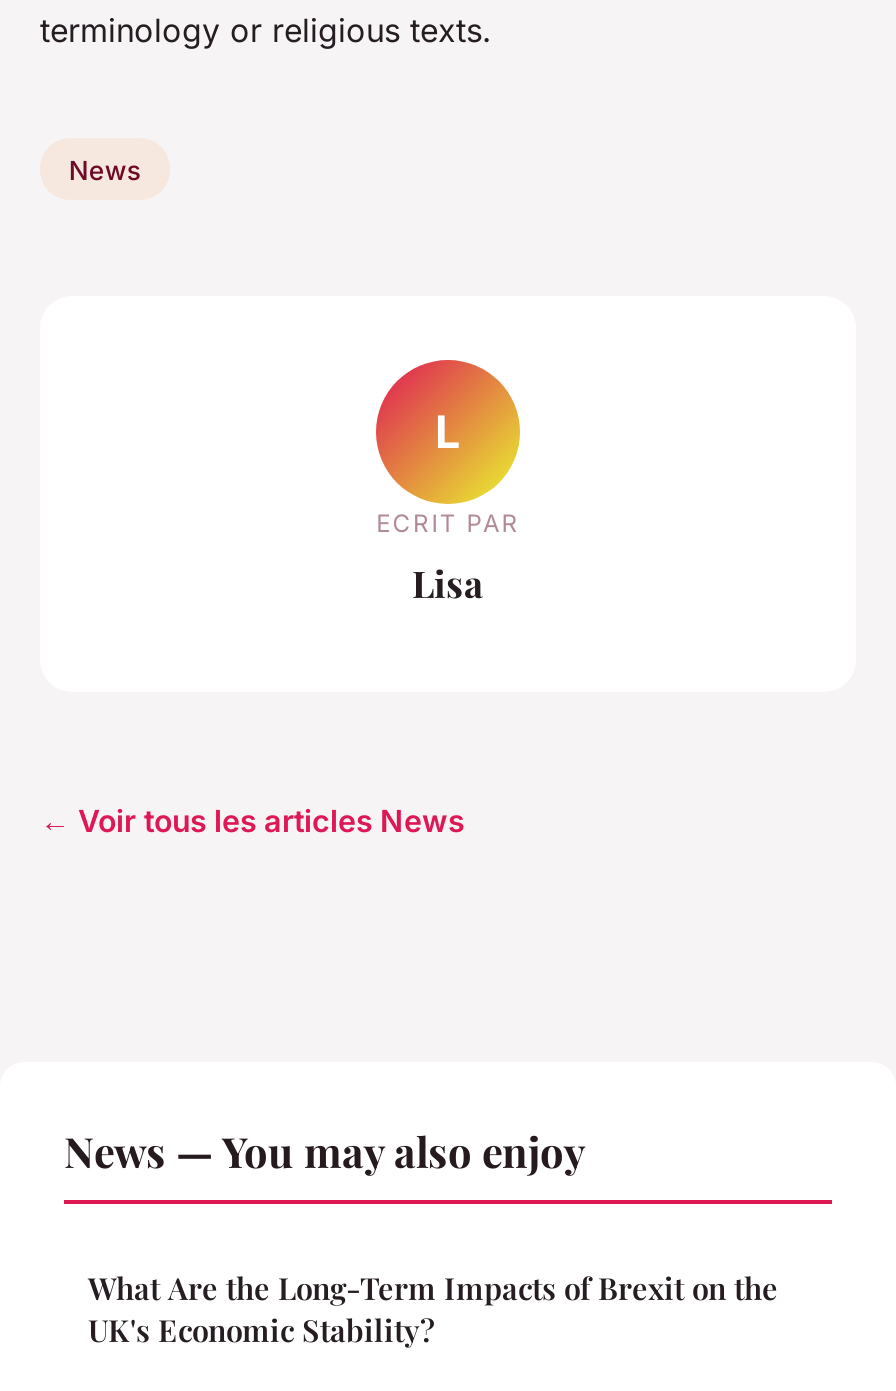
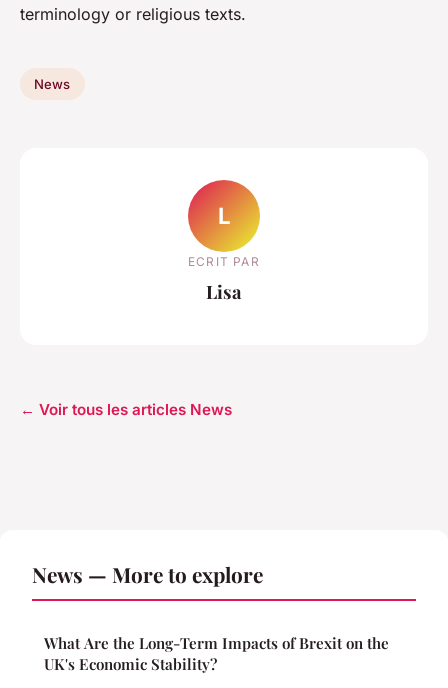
[64,1121,586,1177] News — You may also enjoy -> [32,560,263,588] News — More to explore

